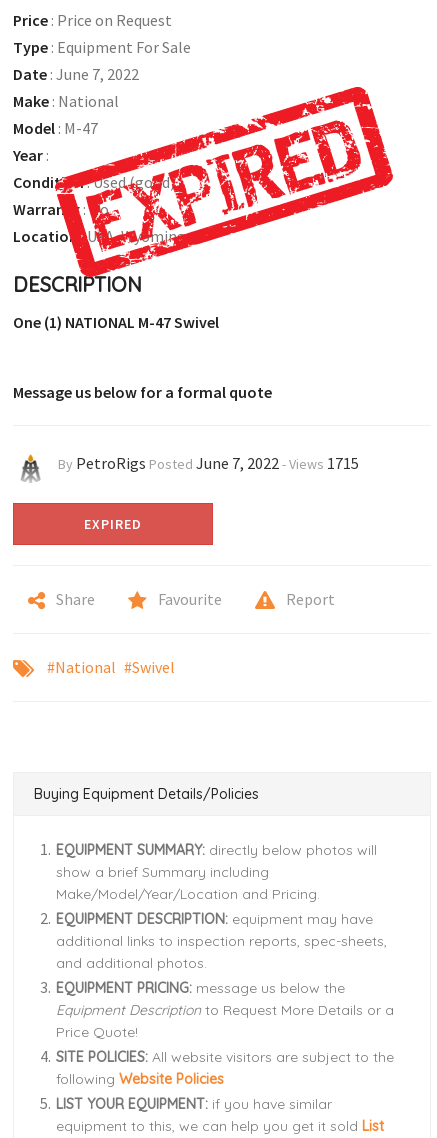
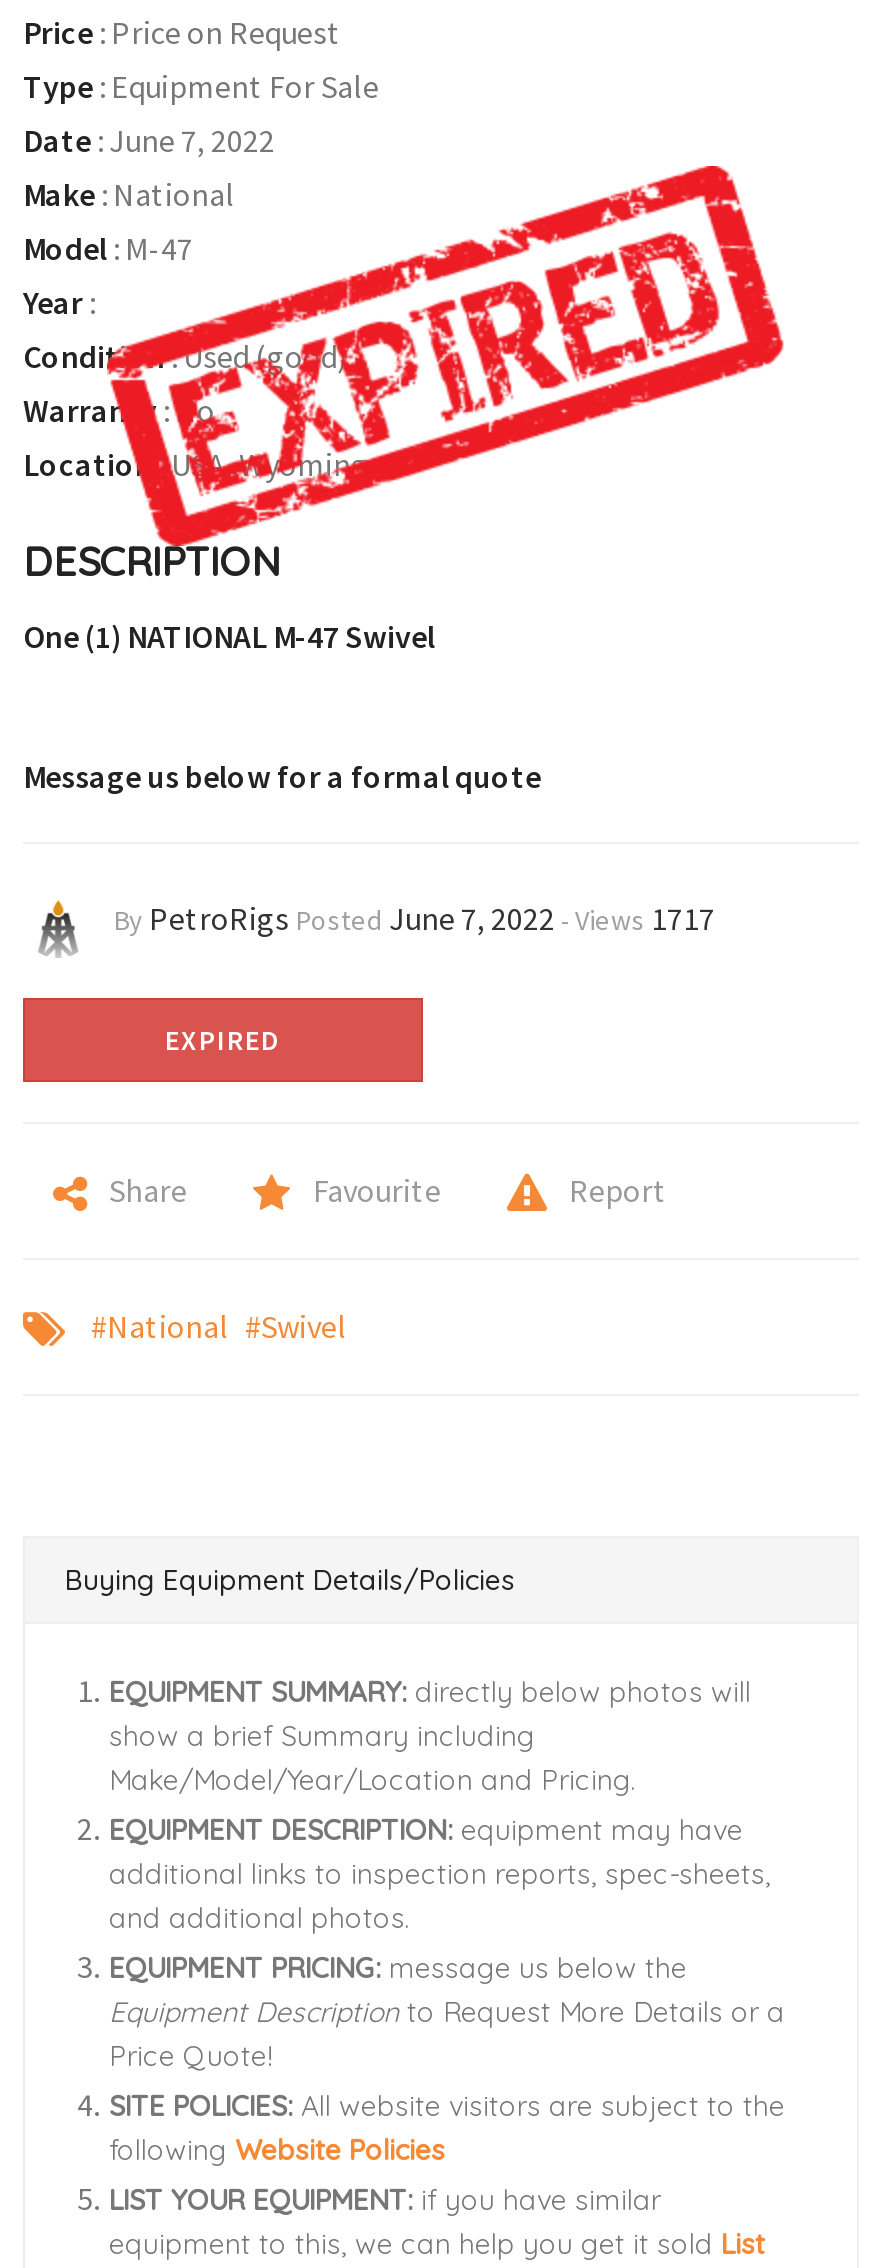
[58,453,359,473] By PetroRigs Posted June 7, 2022 - Views 1715 -> [113,898,715,938] By PetroRigs Posted June 7, 2022 - Views 1717

